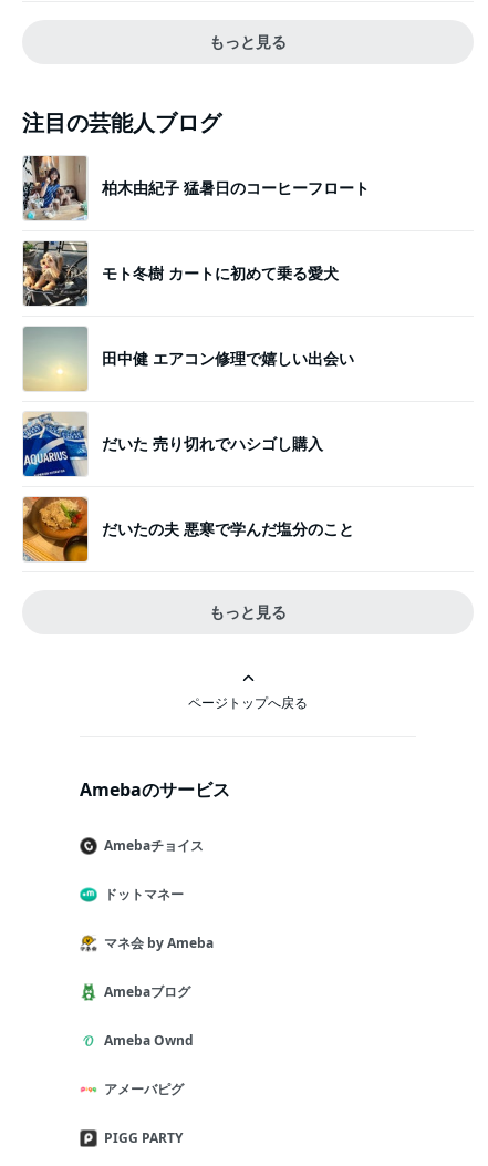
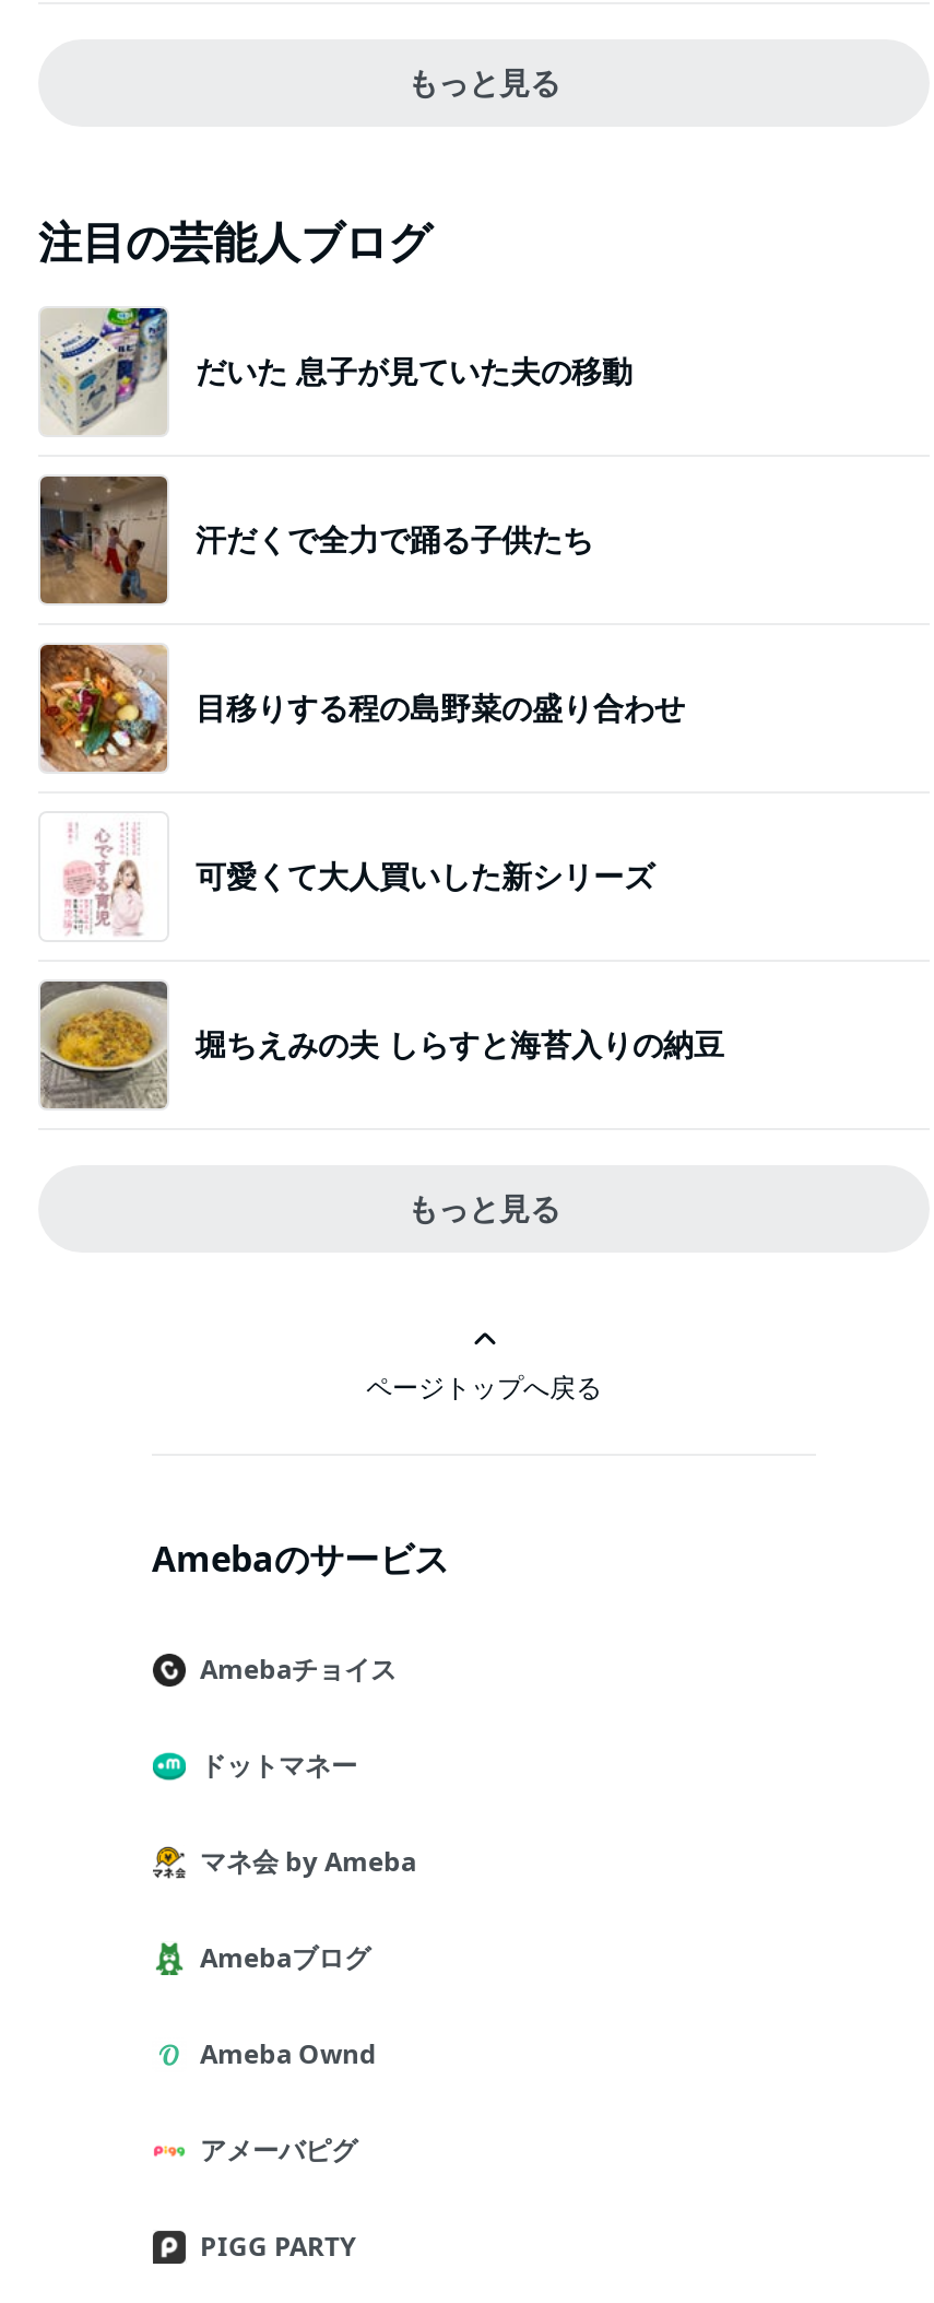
[22,155,370,221] [image] | 柏木由紀子 猛暑日のコーヒーフロート -> [40,306,632,435] [image] | だいた 息子が見ていた夫の移動
[22,240,339,307] [image] | モト冬樹 カートに初めて乗る愛犬 -> [38,474,593,606] [image] | 汗だくで全力で踊る子供たち
[22,326,354,392] [image] | 田中健 エアコン修理で嬉しい出会い -> [38,643,685,774] [image] | 目移りする程の島野菜の盛り合わせ
[22,412,323,477] [image] | だいた 売り切れでハシゴし購入 -> [40,813,654,940] [image] | 可愛くて大人買いした新シリーズ
[22,496,354,563] [image] | だいたの夫 悪寒で学んだ塩分のこと -> [38,979,724,1111] [image] | 堀ちえみの夫 しらすと海苔入りの納豆

